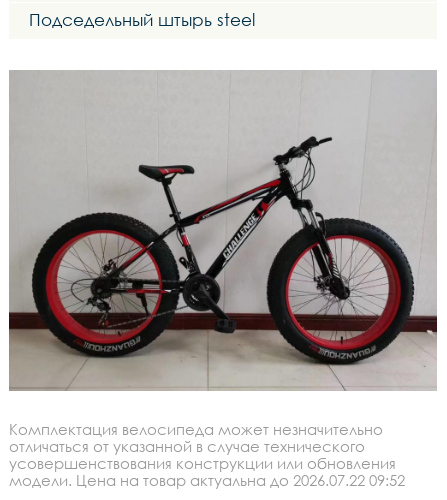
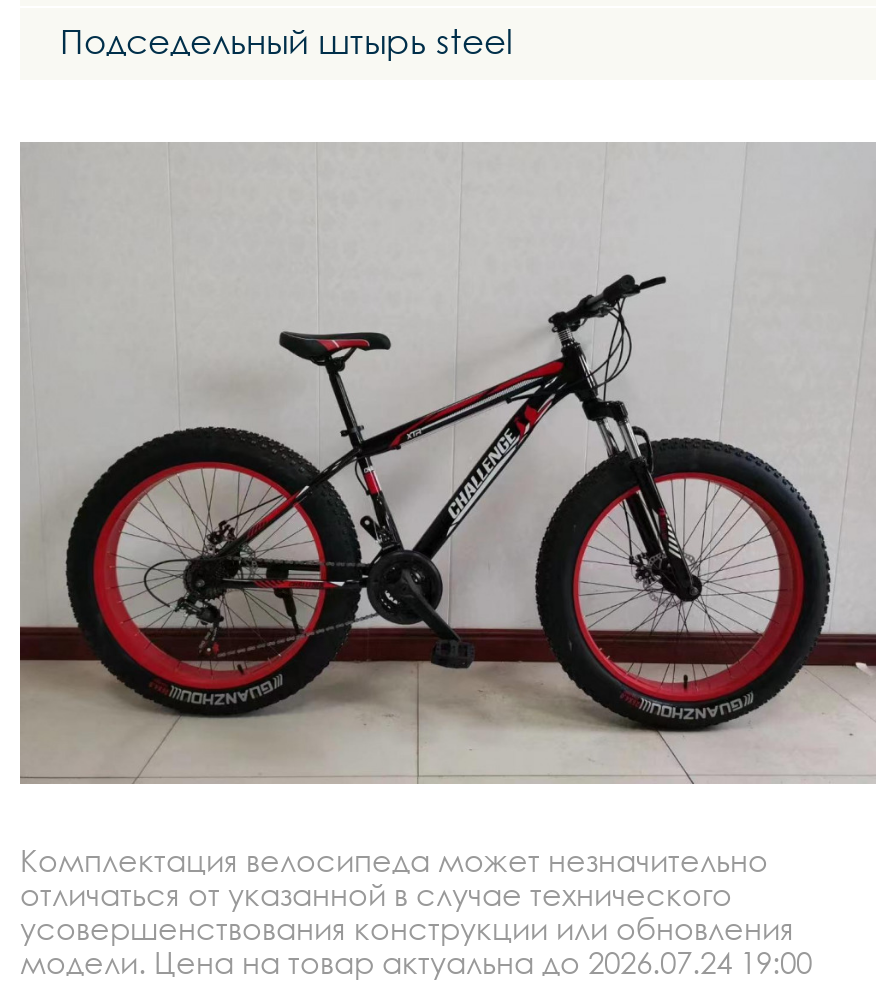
[9,471,405,489] модели. Цена на товар актуальна до 2026.07.22 09:52 -> [20,945,812,981] модели. Цена на товар актуальна до 2026.07.24 19:00

